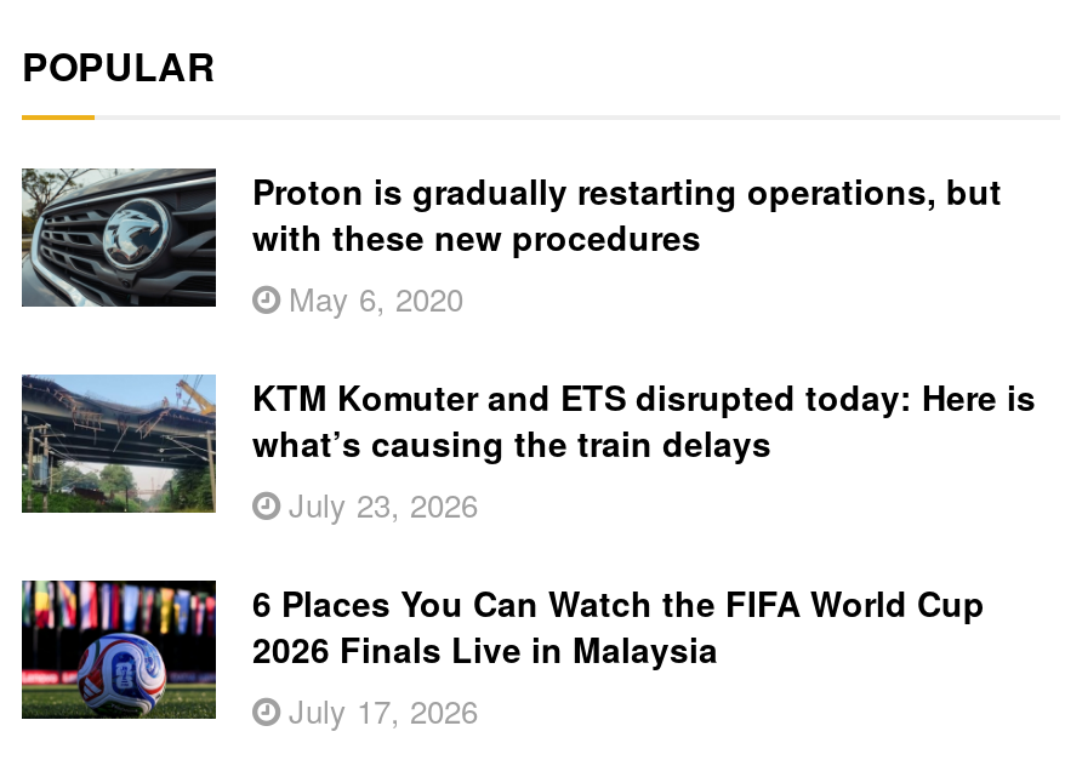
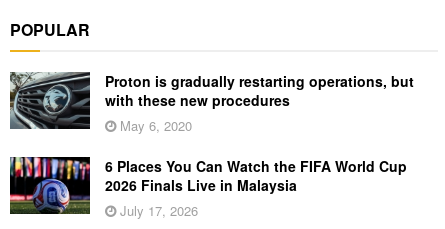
[22,373,1036,528] [image] | KTM Komuter and ETS disrupted today: Here is | what’s causing the train delays | July 23, 2026 -> none

